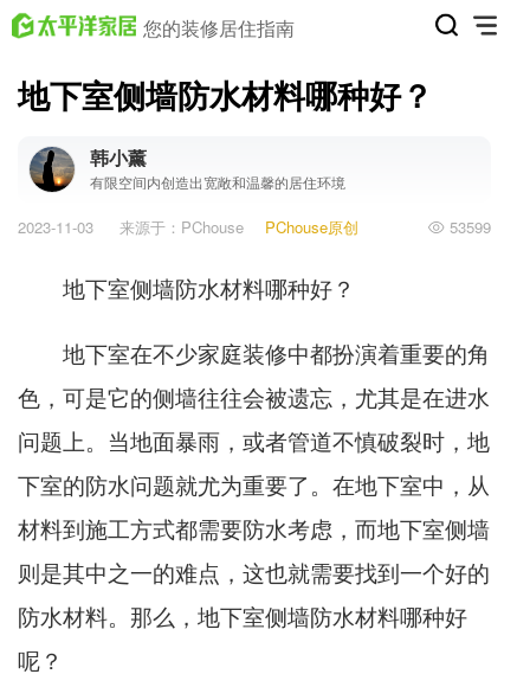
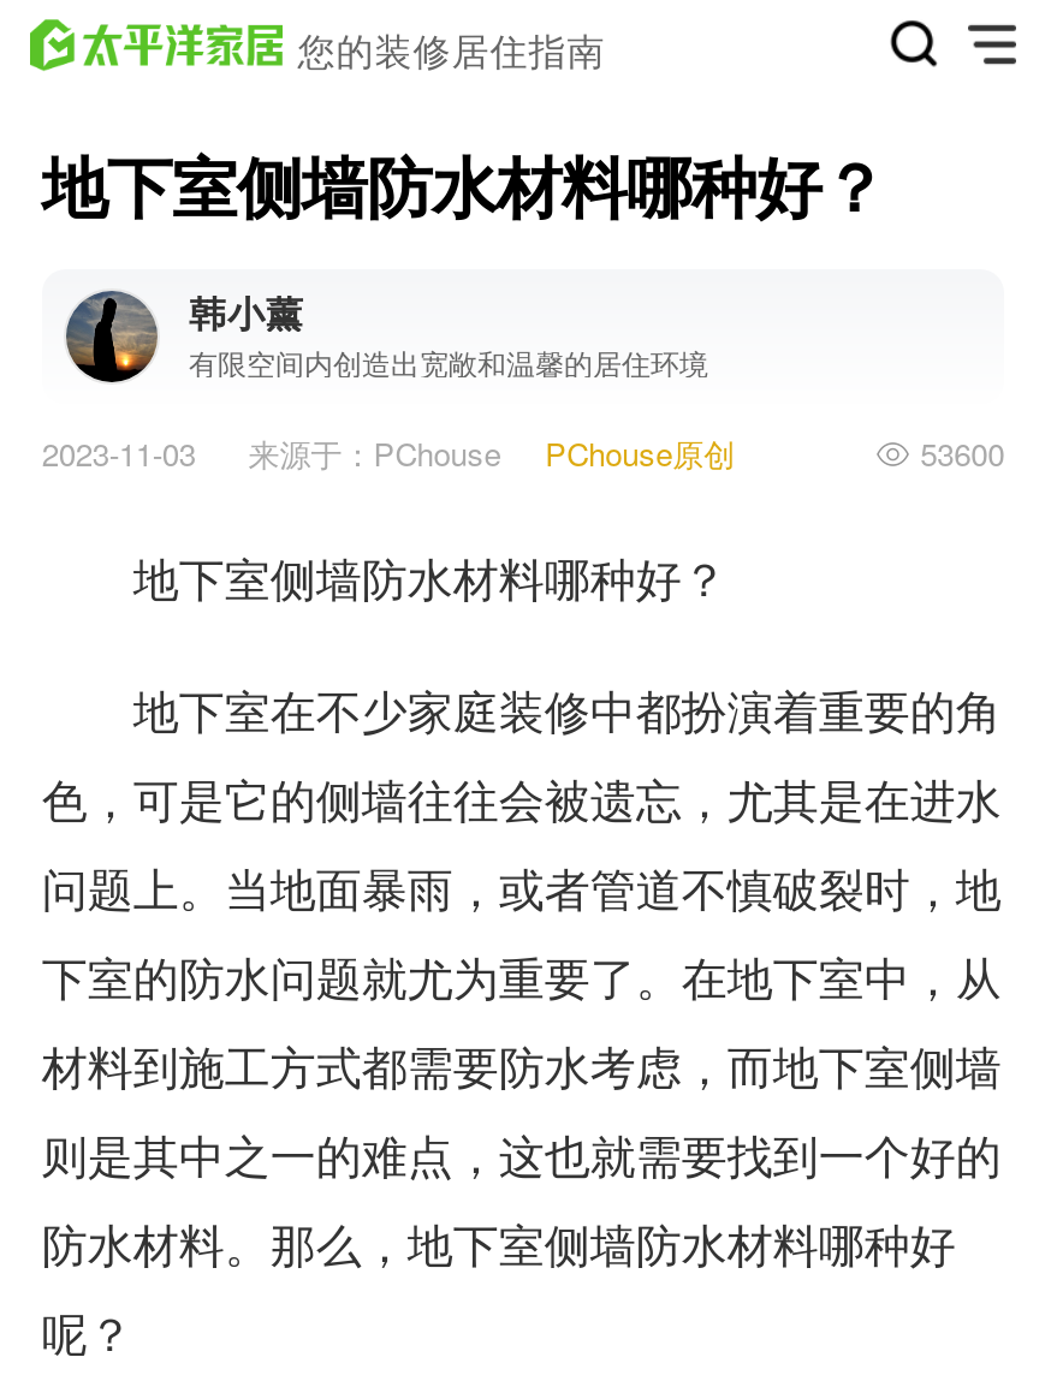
[450,216,491,238] 53599 -> [920,431,1004,476] 53600

